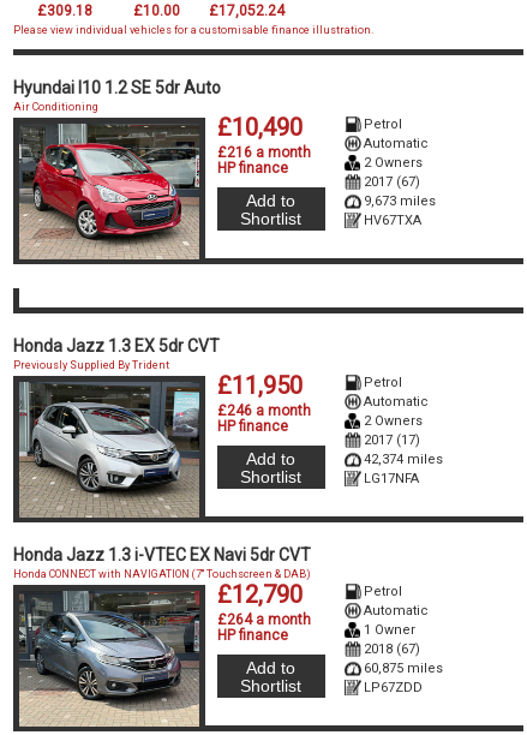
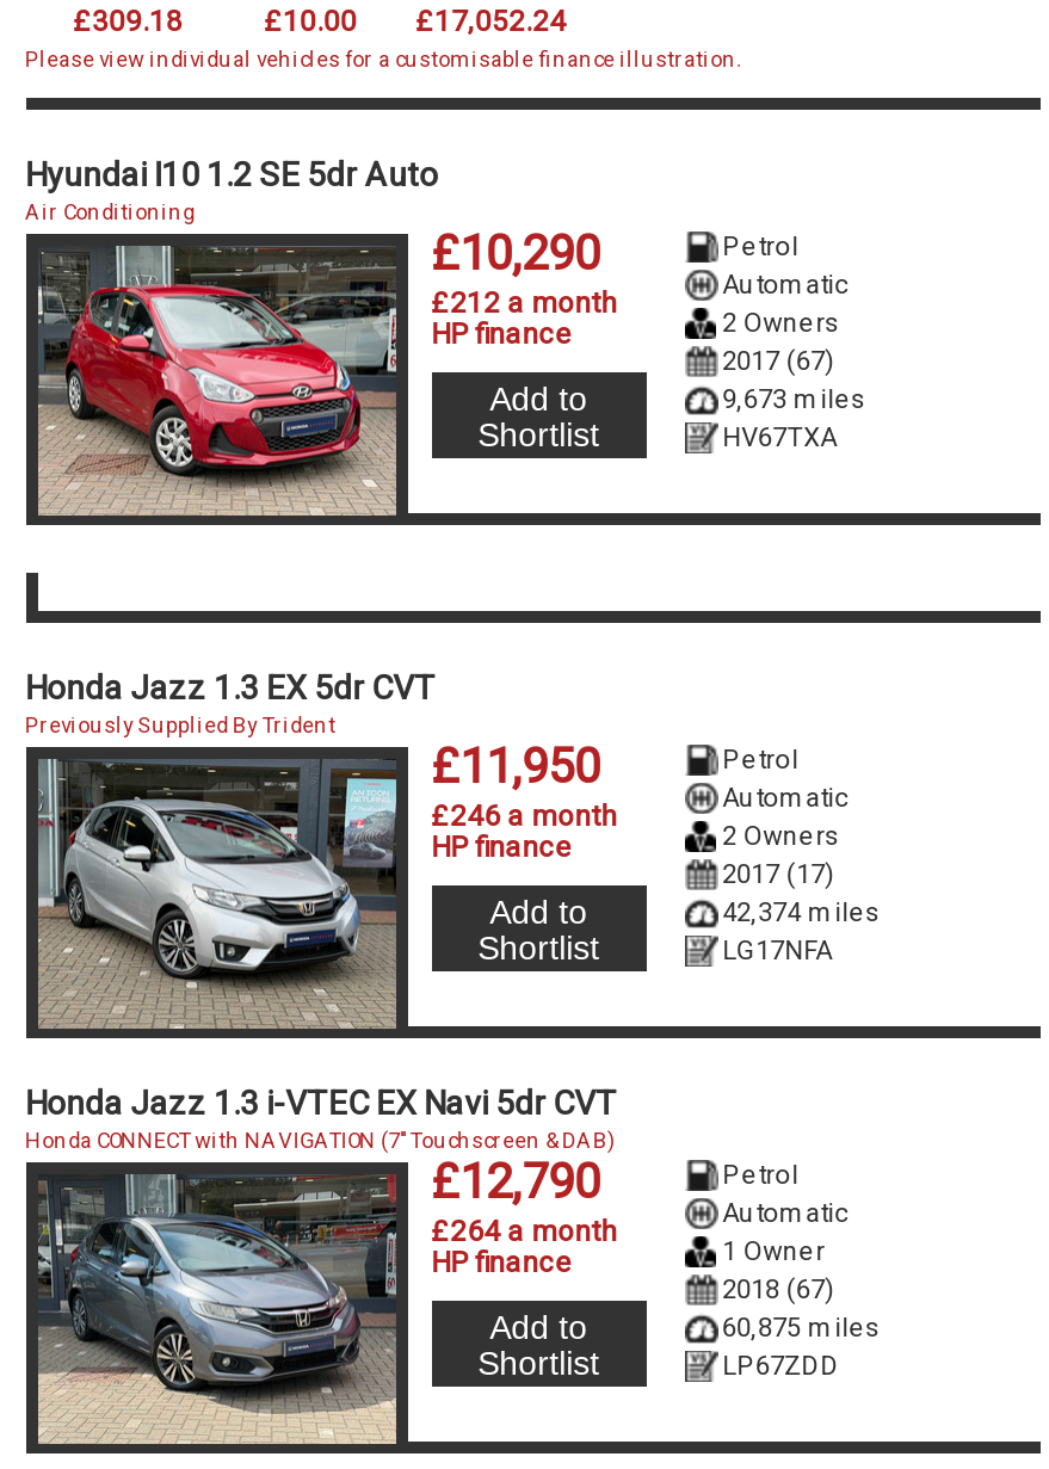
[217,113,302,142] £10,490 -> [431,225,601,283] £10,290
[217,145,310,161] £216 a month -> [431,287,617,321] £212 a month

